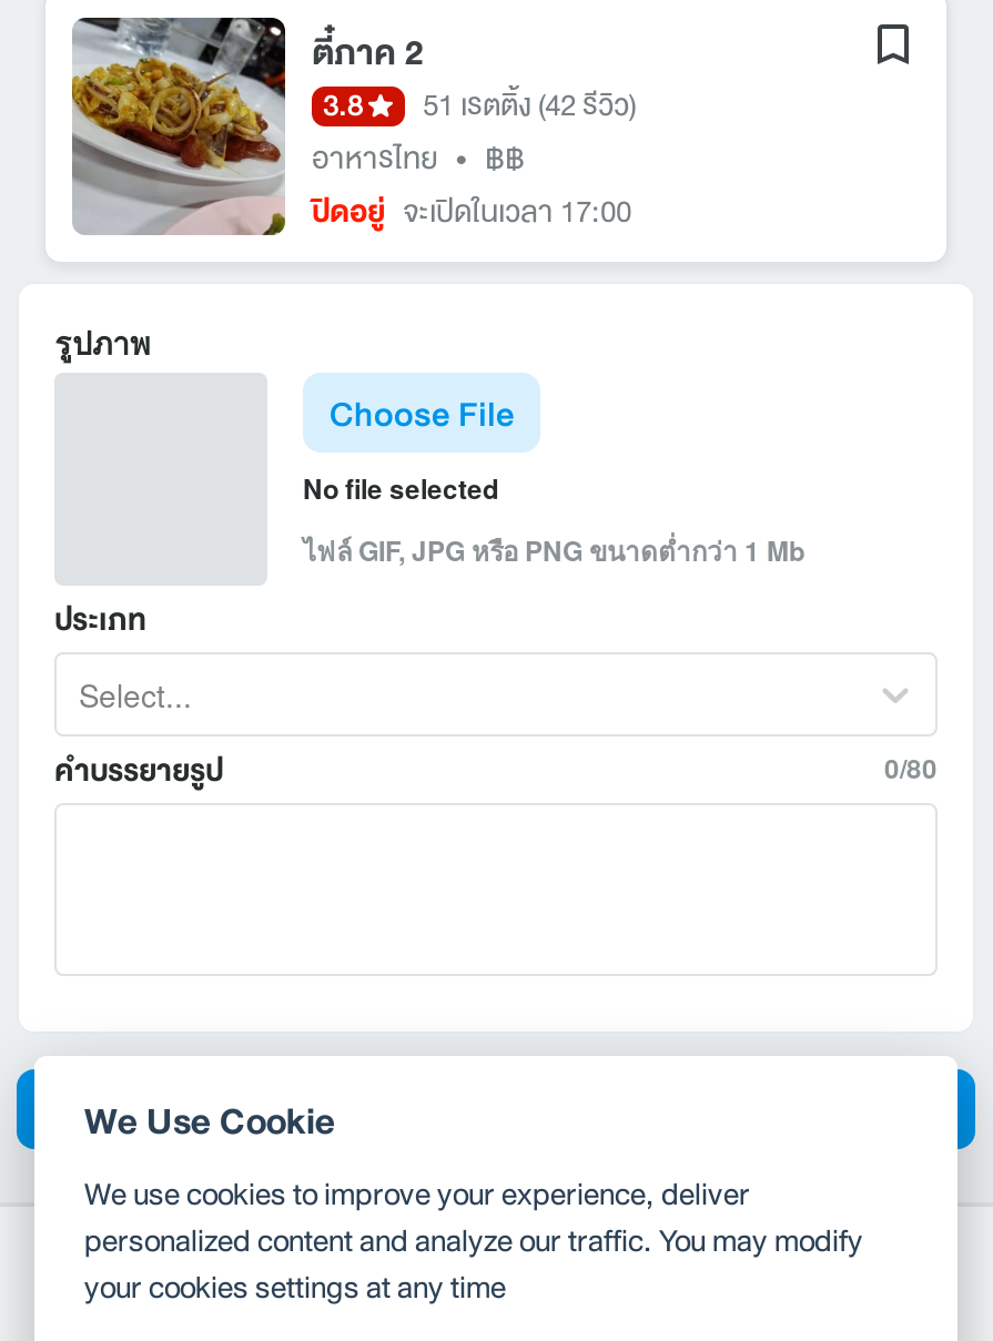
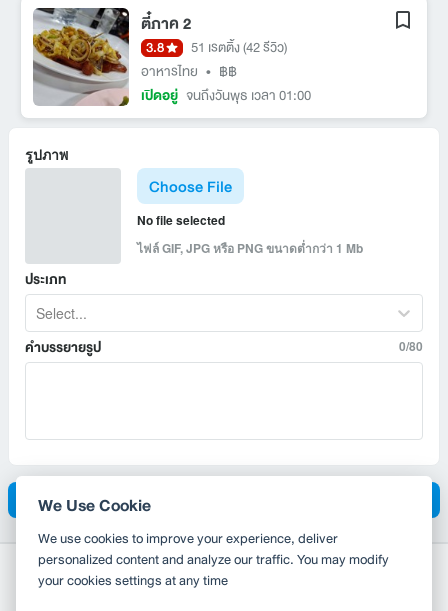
[312,189,631,235] ปิดอยู่ จะเปิดในเวลา 17:00 -> [141,85,311,106] เปิดอยู่ จนถึงวันพุธ เวลา 01:00

